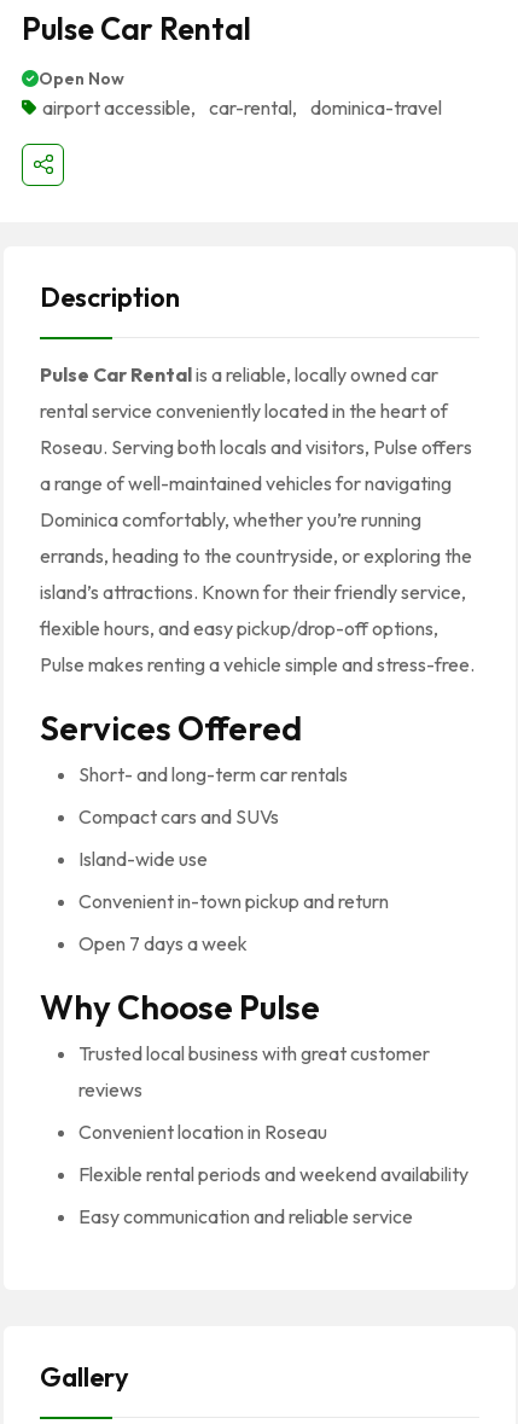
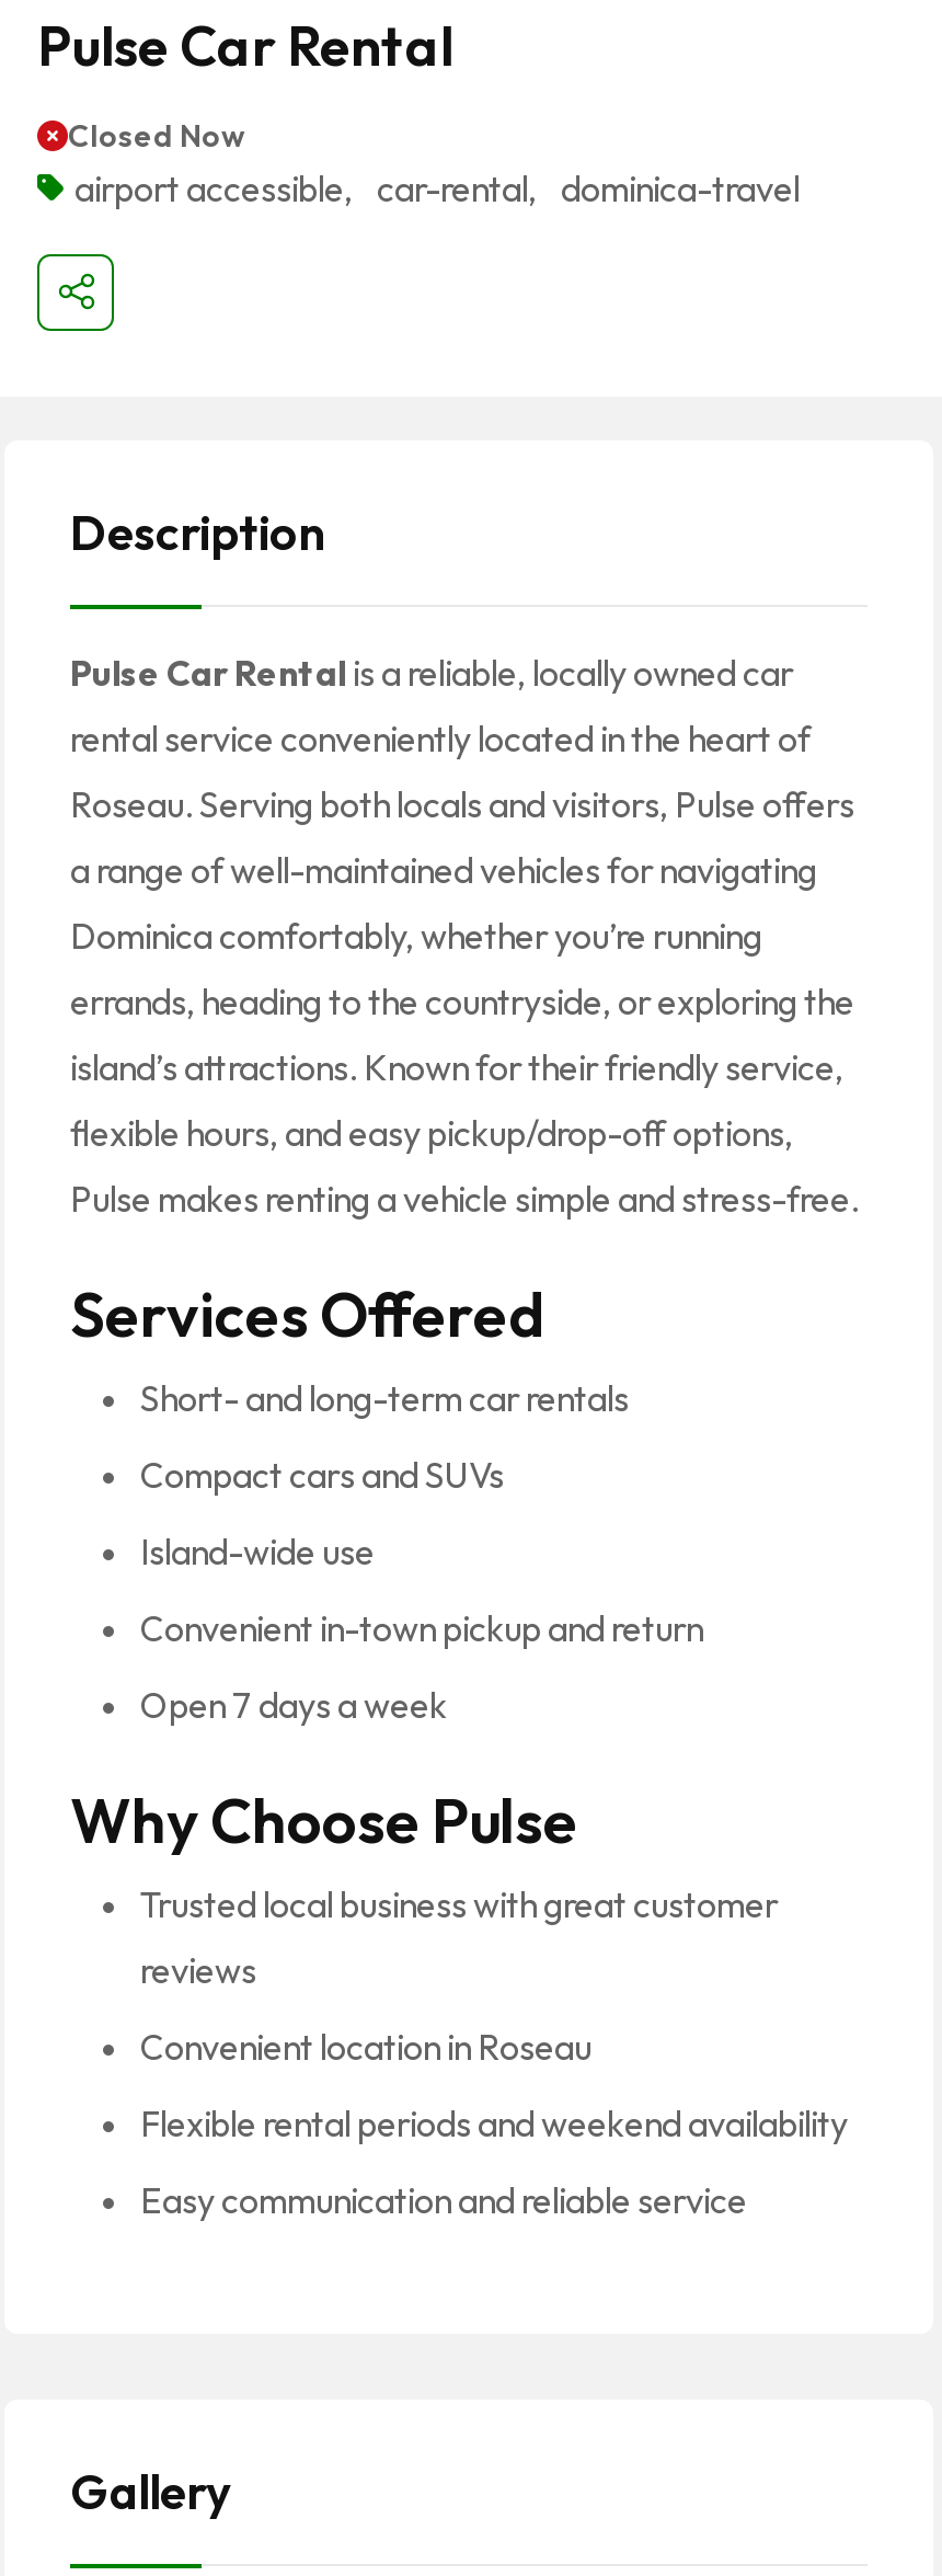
[39,67,124,89] Open Now -> [68,115,245,154] Closed Now

